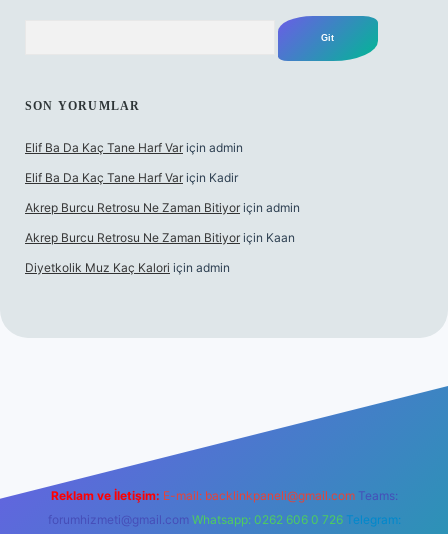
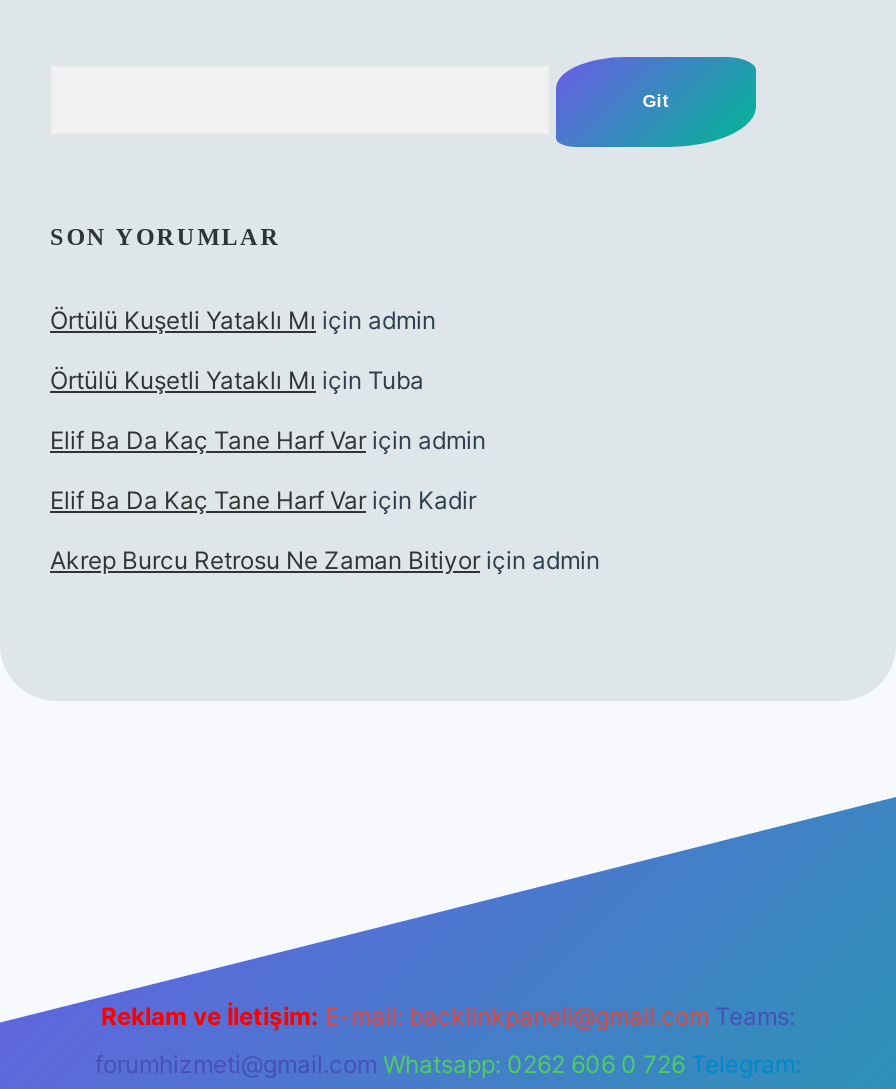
none -> [50,305,436,395] Örtülü Kuşetli Yataklı Mı için admin | Örtülü Kuşetli Yataklı Mı için Tuba
moved [25,140,300,215] -> [50,425,600,575]: Elif Ba Da Kaç Tane Harf Var için admin | Elif Ba Da Kaç Tane Harf Var için Kadir | Akrep Burcu Retrosu Ne Zaman Bitiyor için admin
[25,230,295,275] Akrep Burcu Retrosu Ne Zaman Bitiyor için Kaan | Diyetkolik Muz Kaç Kalori için admin -> none

